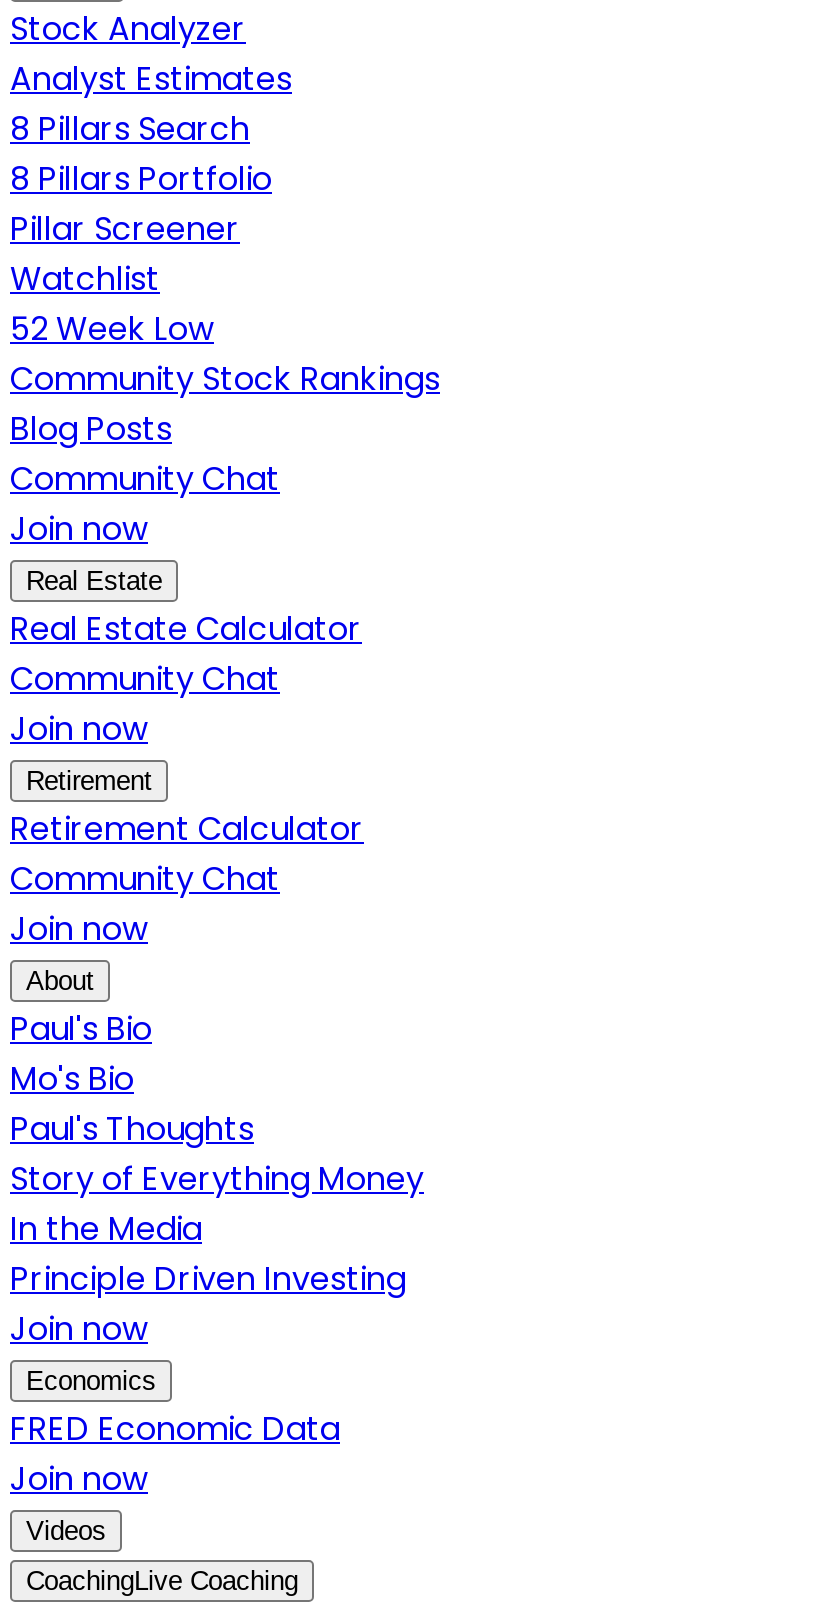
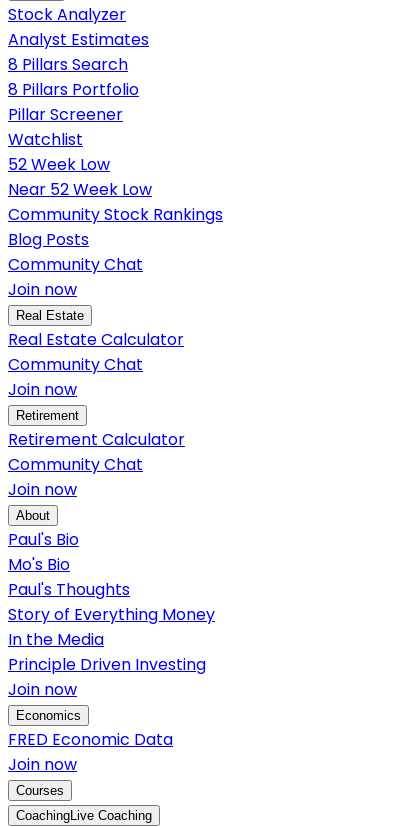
none -> [8,178,152,201] Near 52 Week Low
[26,1517,106,1547] Videos -> [16,783,64,798] Courses

